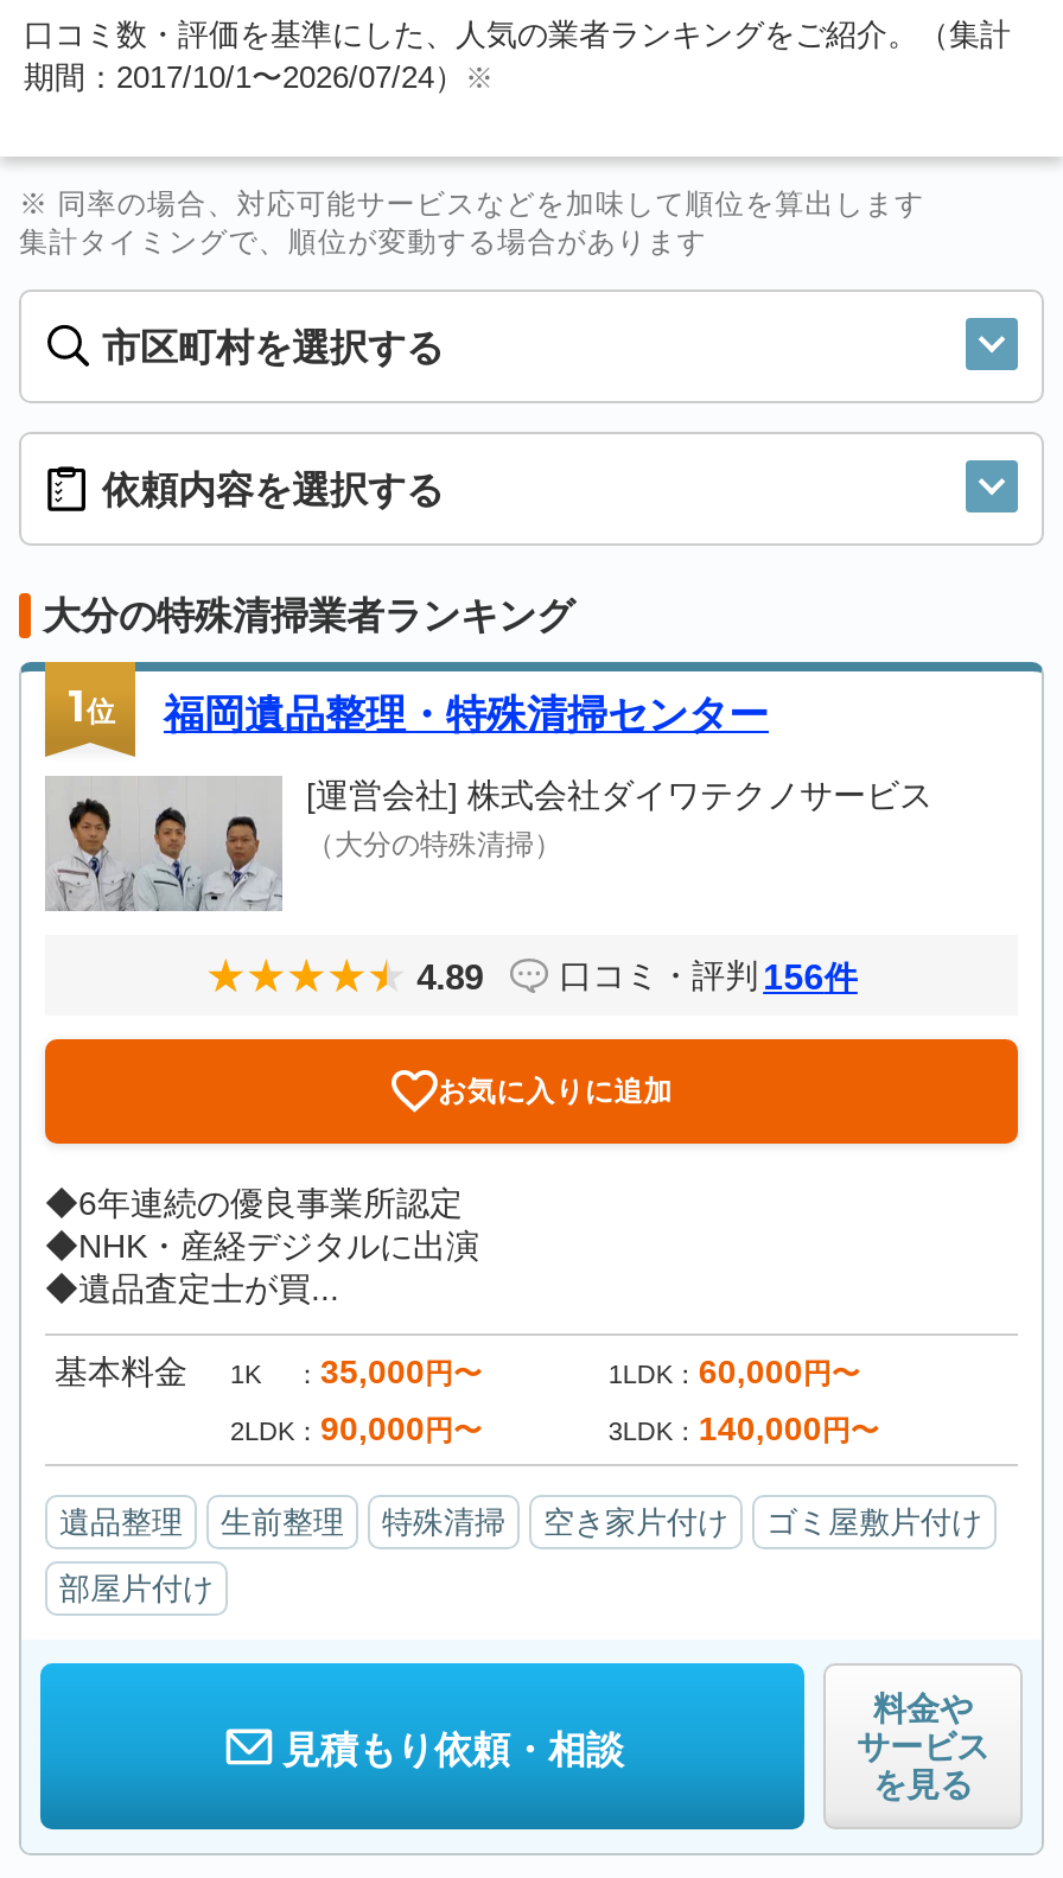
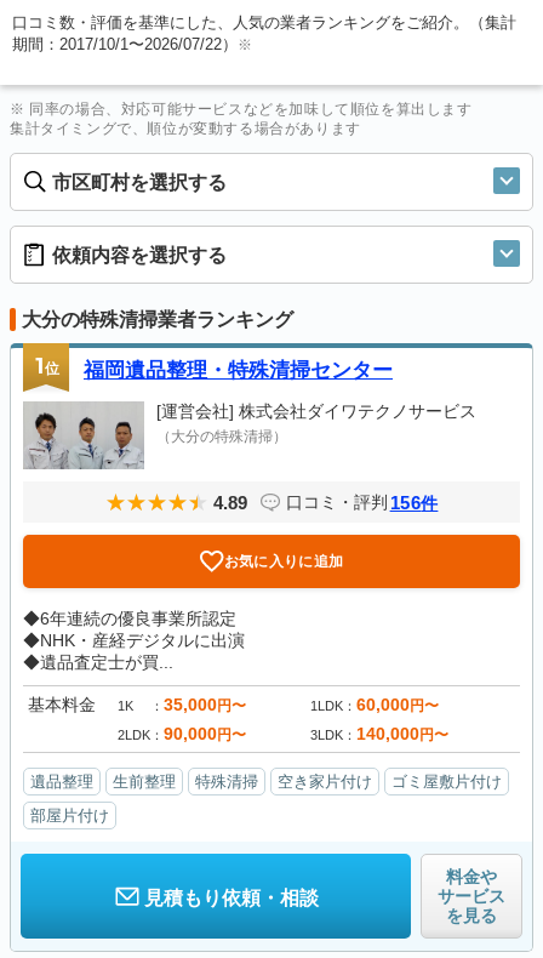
[24,59,494,95] 期間：2017/10/1〜2026/07/24）※ -> [12,35,252,53] 期間：2017/10/1〜2026/07/22）※

